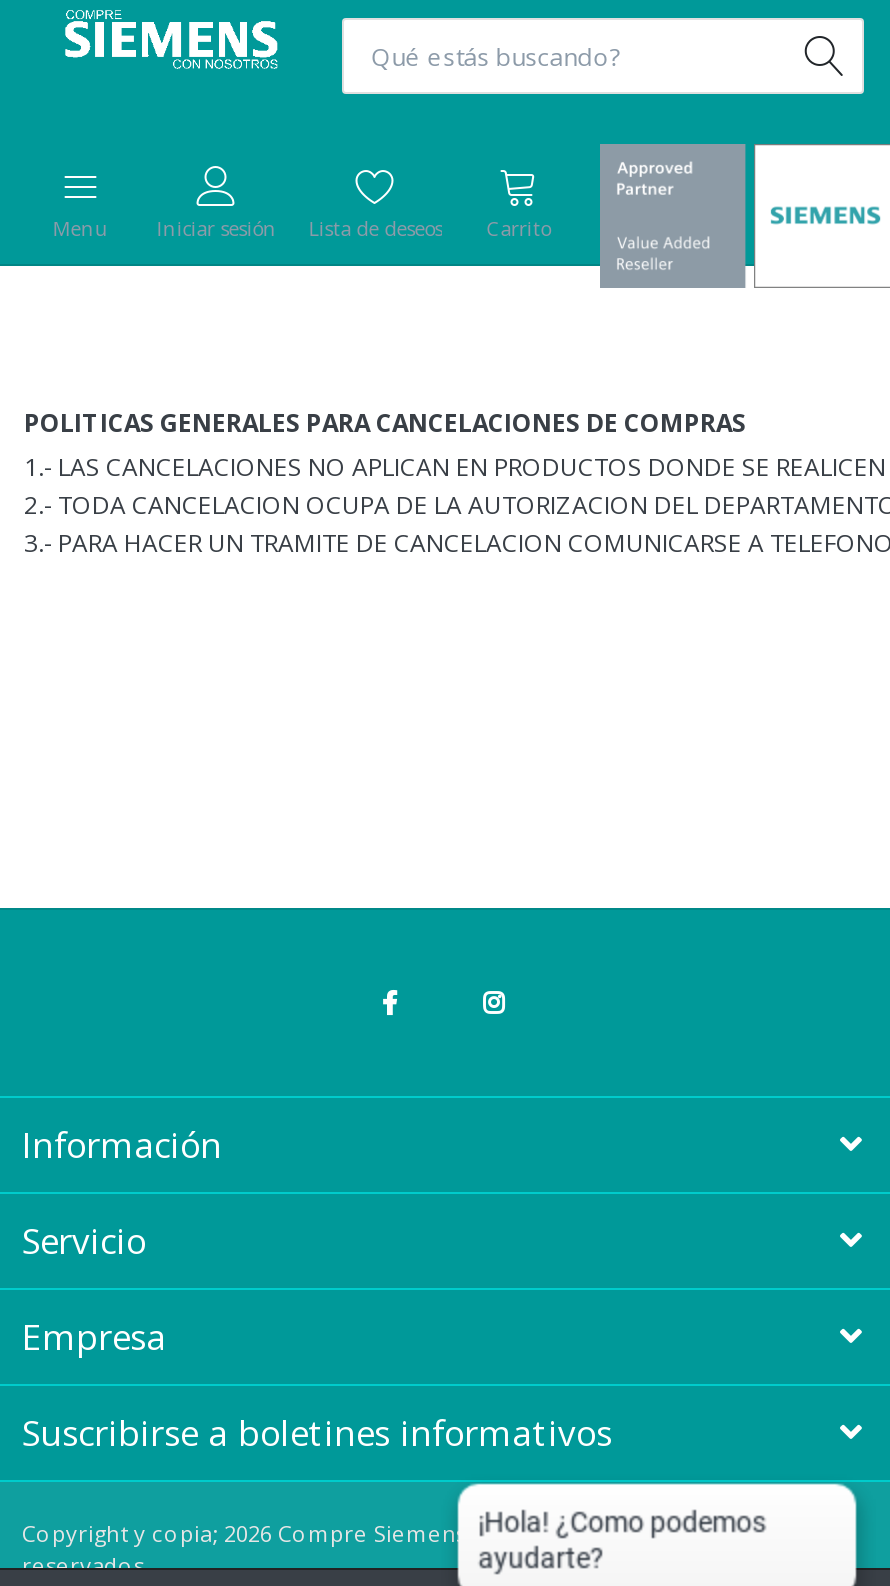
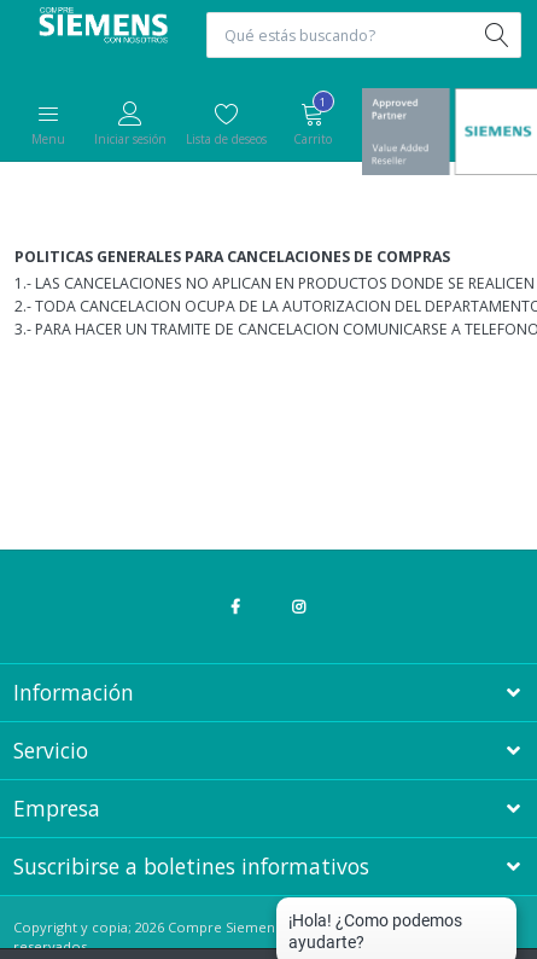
none -> [320,94,326,109] 1

